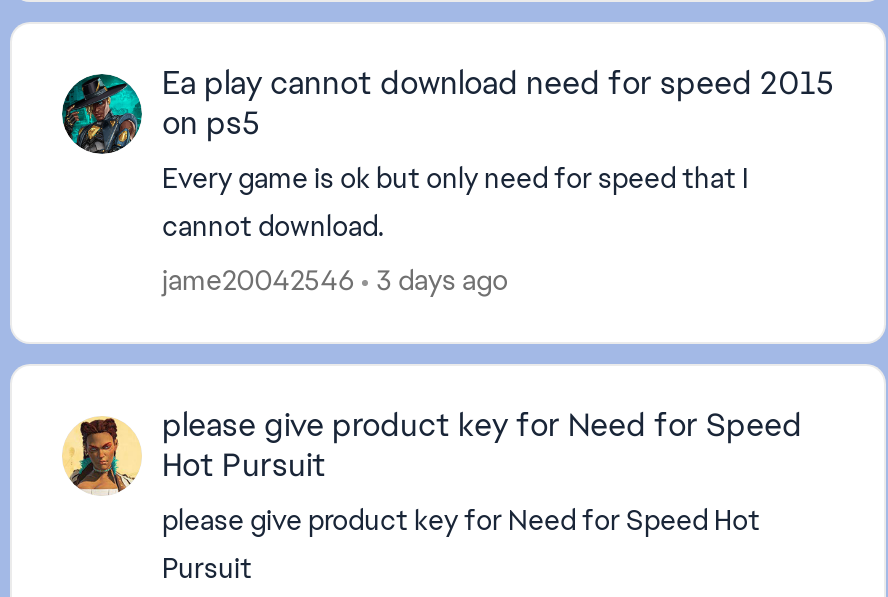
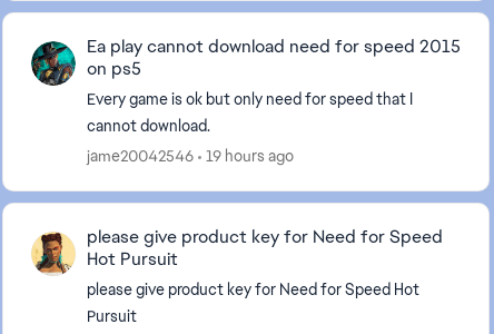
[162,262,508,298] jame20042546 3 days ago -> [87,146,294,166] jame20042546 19 hours ago

